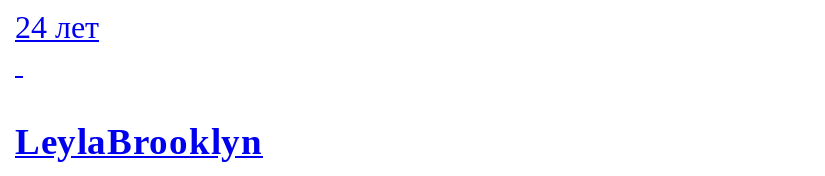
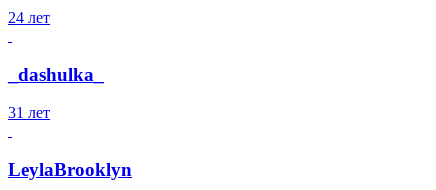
none -> [8,64,104,121] _dashulka_ | 31 лет

